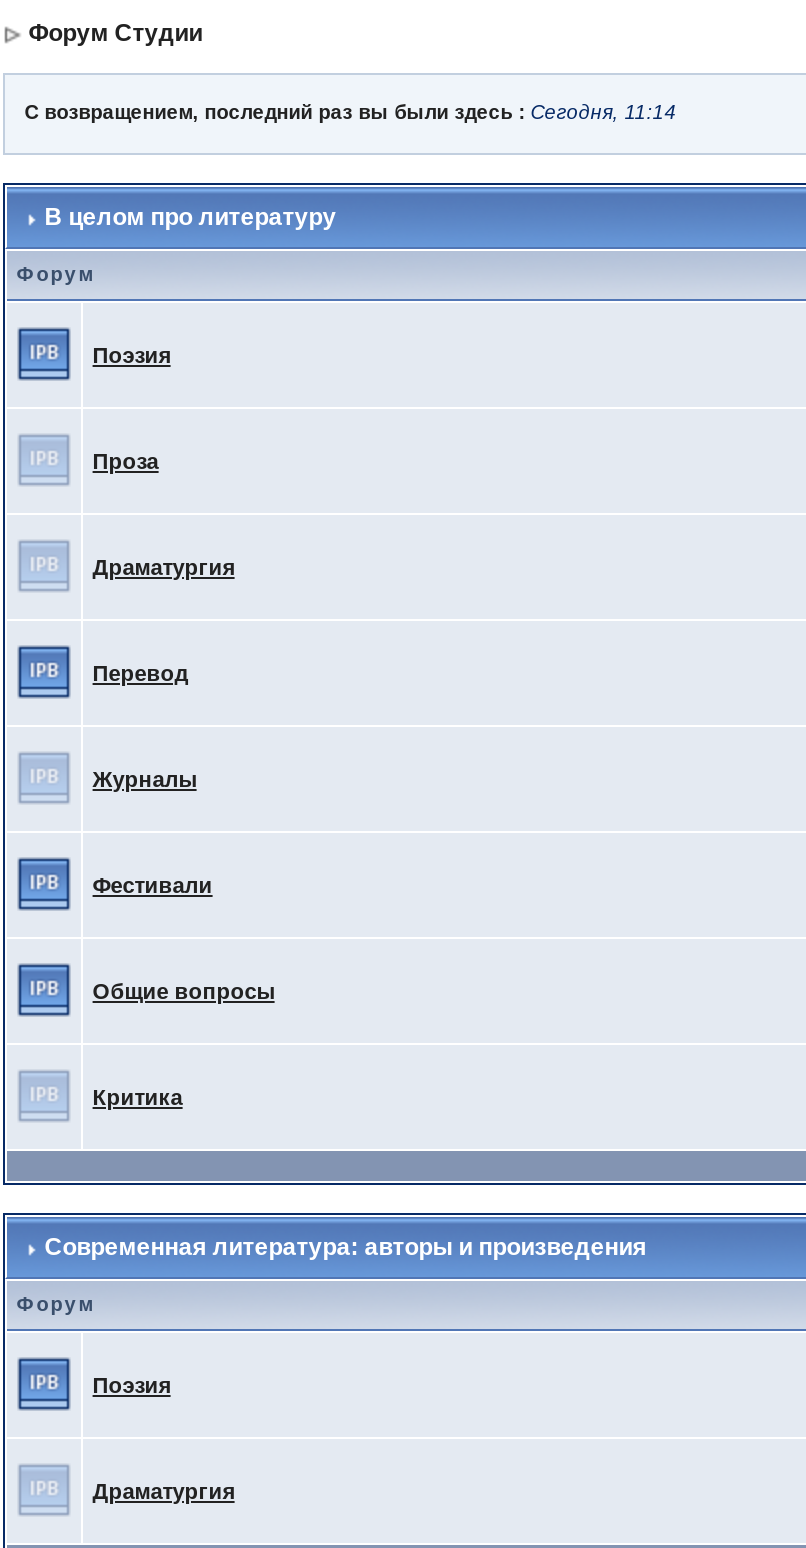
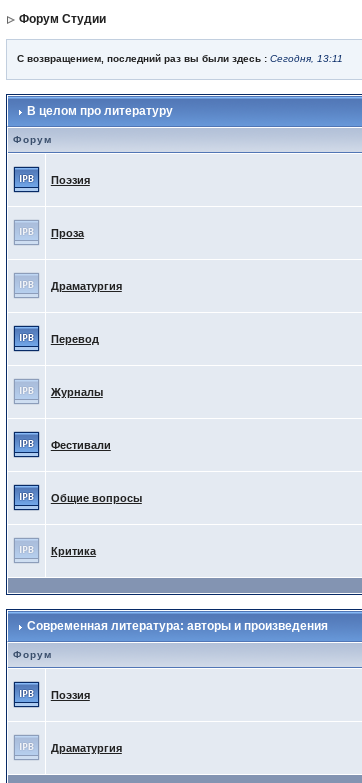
[25,101,677,123] С возвращением, последний раз вы были здесь : Сегодня, 11:14 -> [17,53,343,64] С возвращением, последний раз вы были здесь : Сегодня, 13:11

